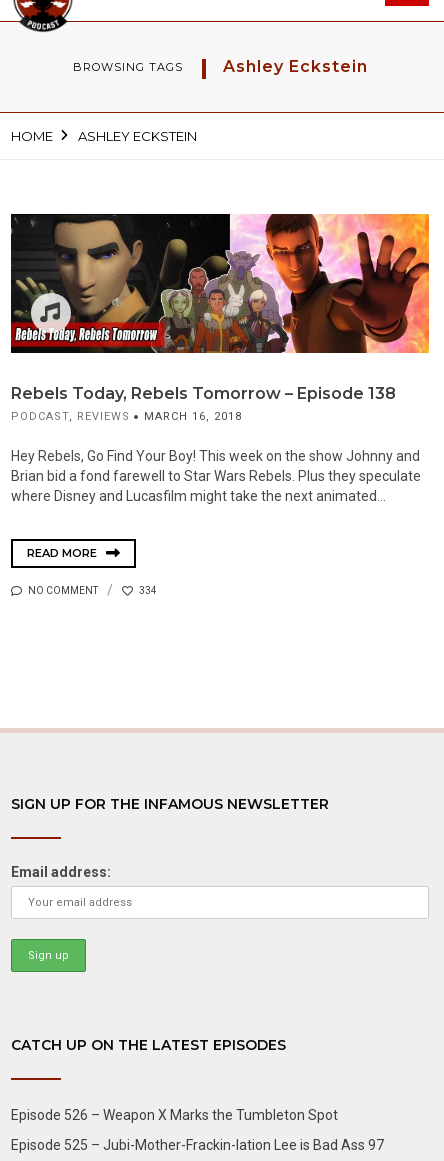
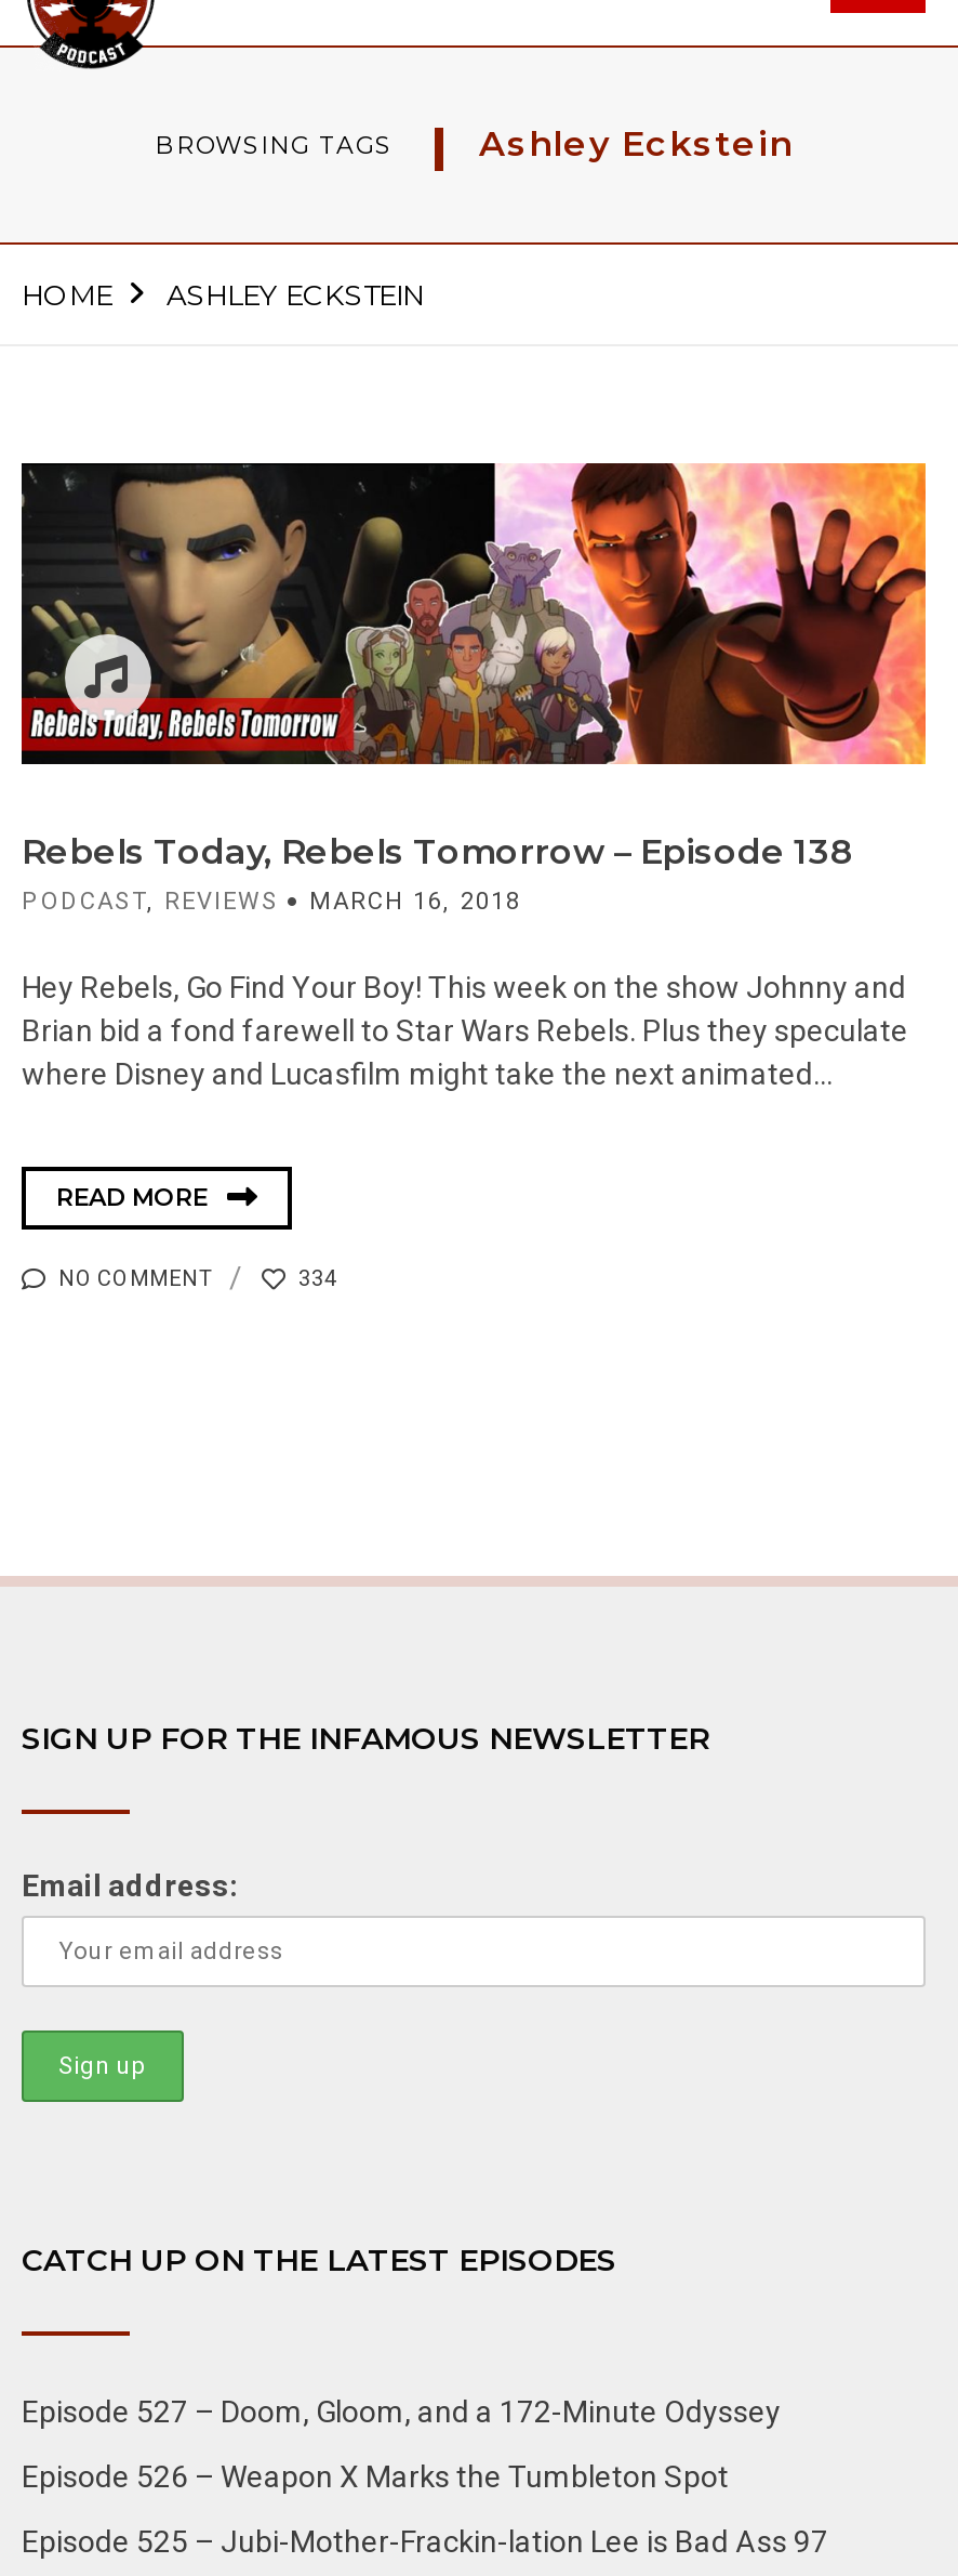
none -> [22,2395,781,2430] Episode 527 – Doom, Gloom, and a 172-Minute Odyssey

